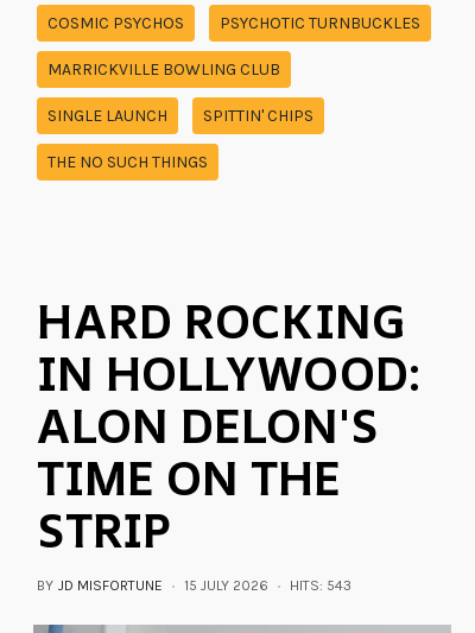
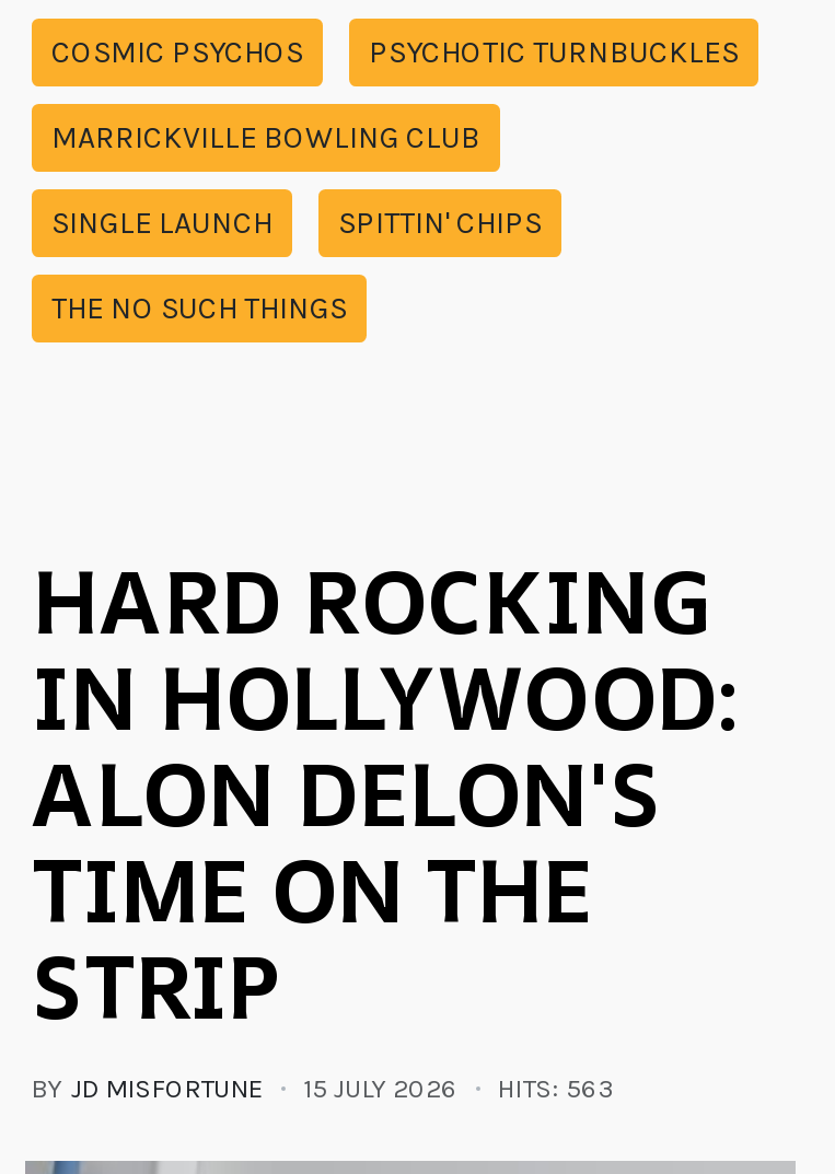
[37,578,351,594] BY JD MISFORTUNE 15 JULY 2026 HITS: 543 -> [32,1072,614,1103] BY JD MISFORTUNE 15 JULY 2026 HITS: 563

